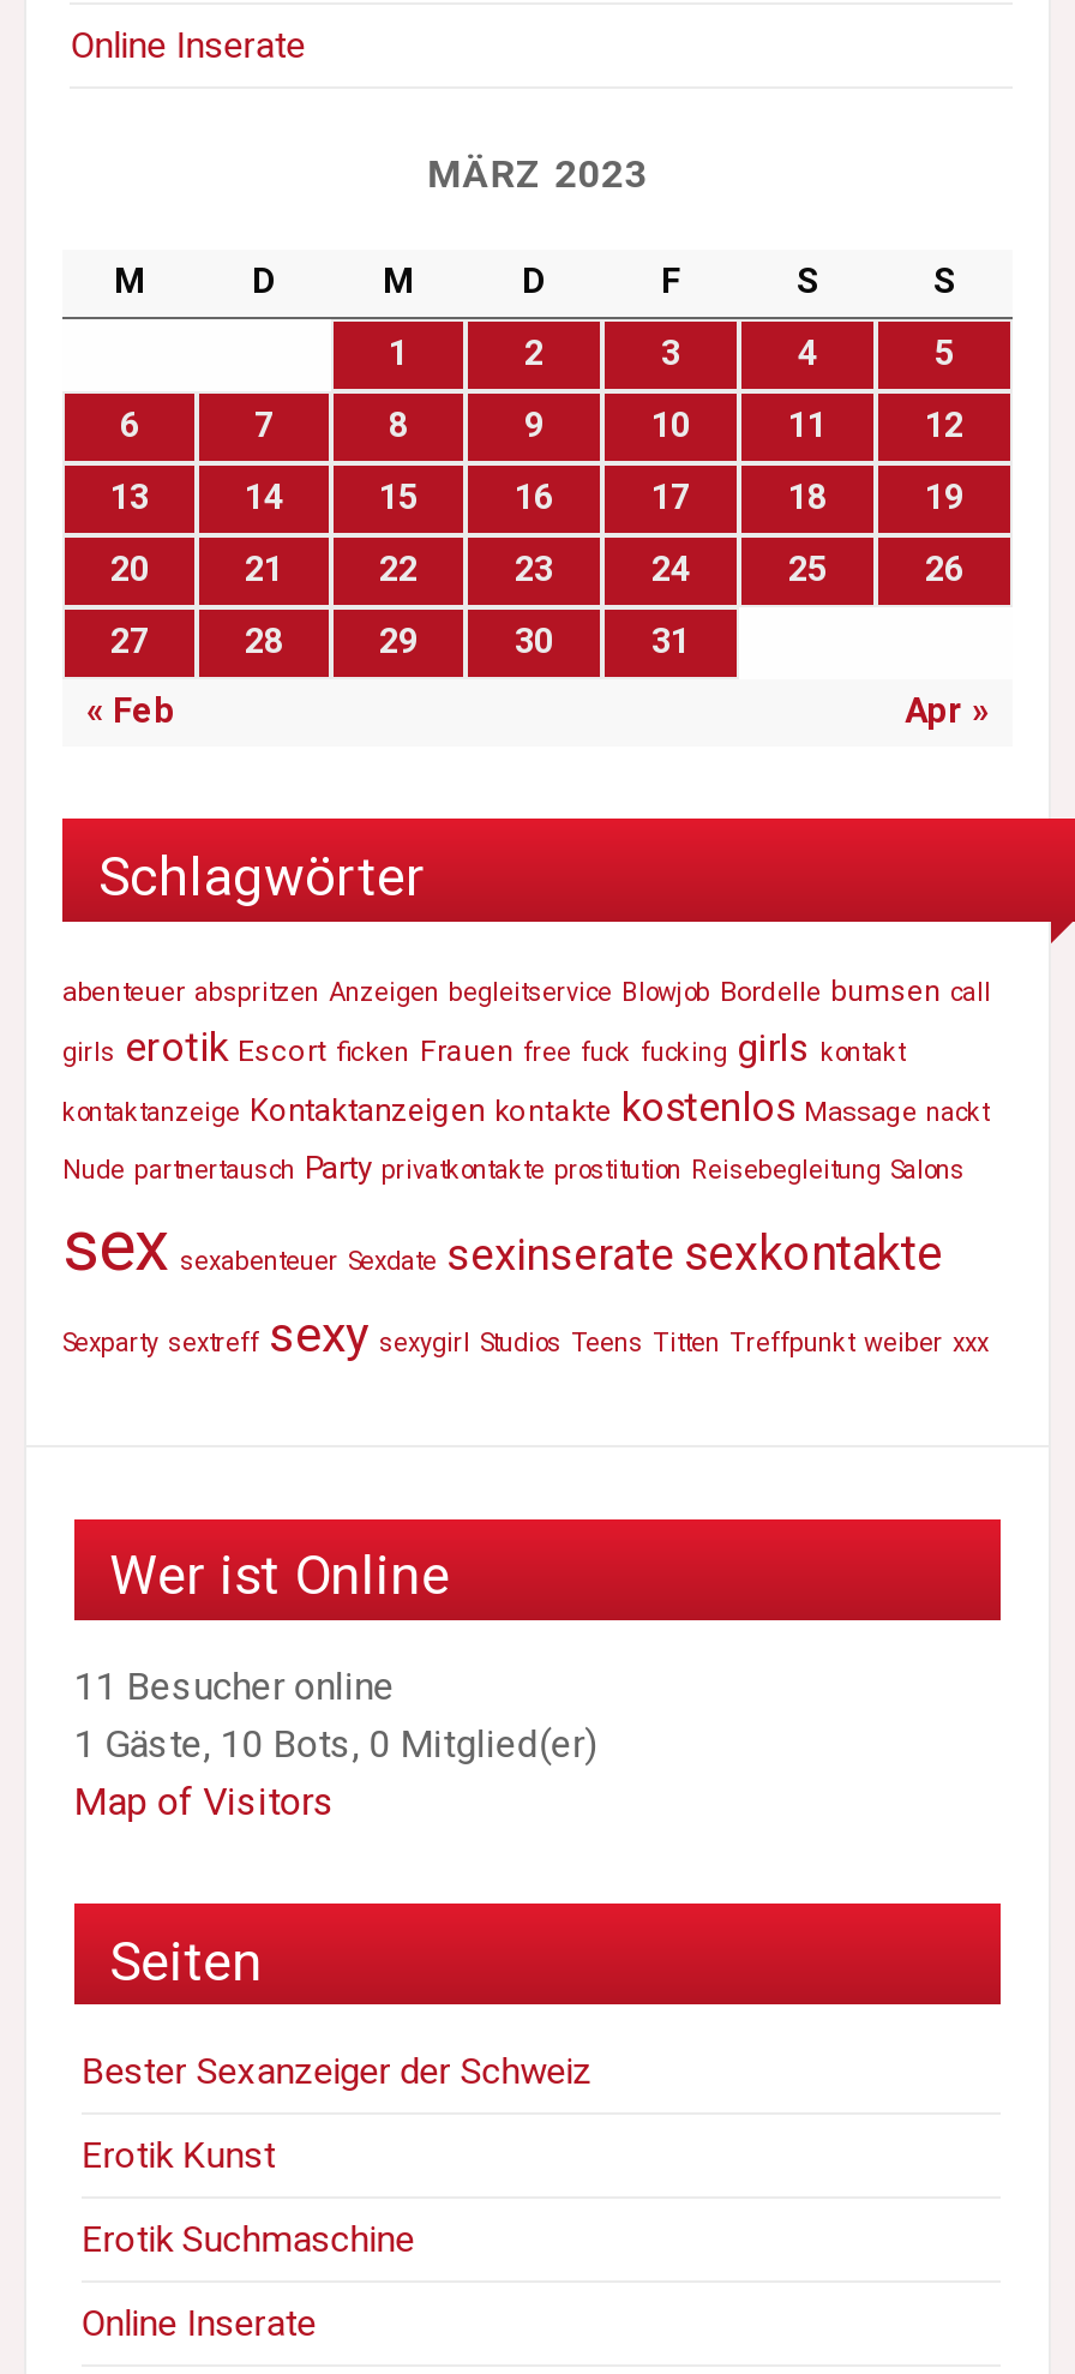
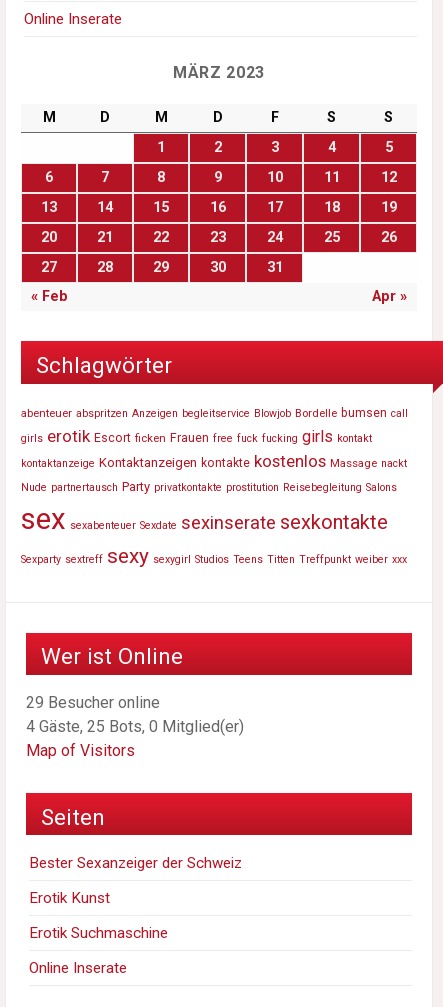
[73,1663,395,1709] 11 Besucher online -> [26,693,160,712] 29 Besucher online
[73,1721,597,1767] 1 Gäste, 10 Bots, 0 Mitglied(er) -> [26,717,244,736] 4 Gäste, 25 Bots, 0 Mitglied(er)

